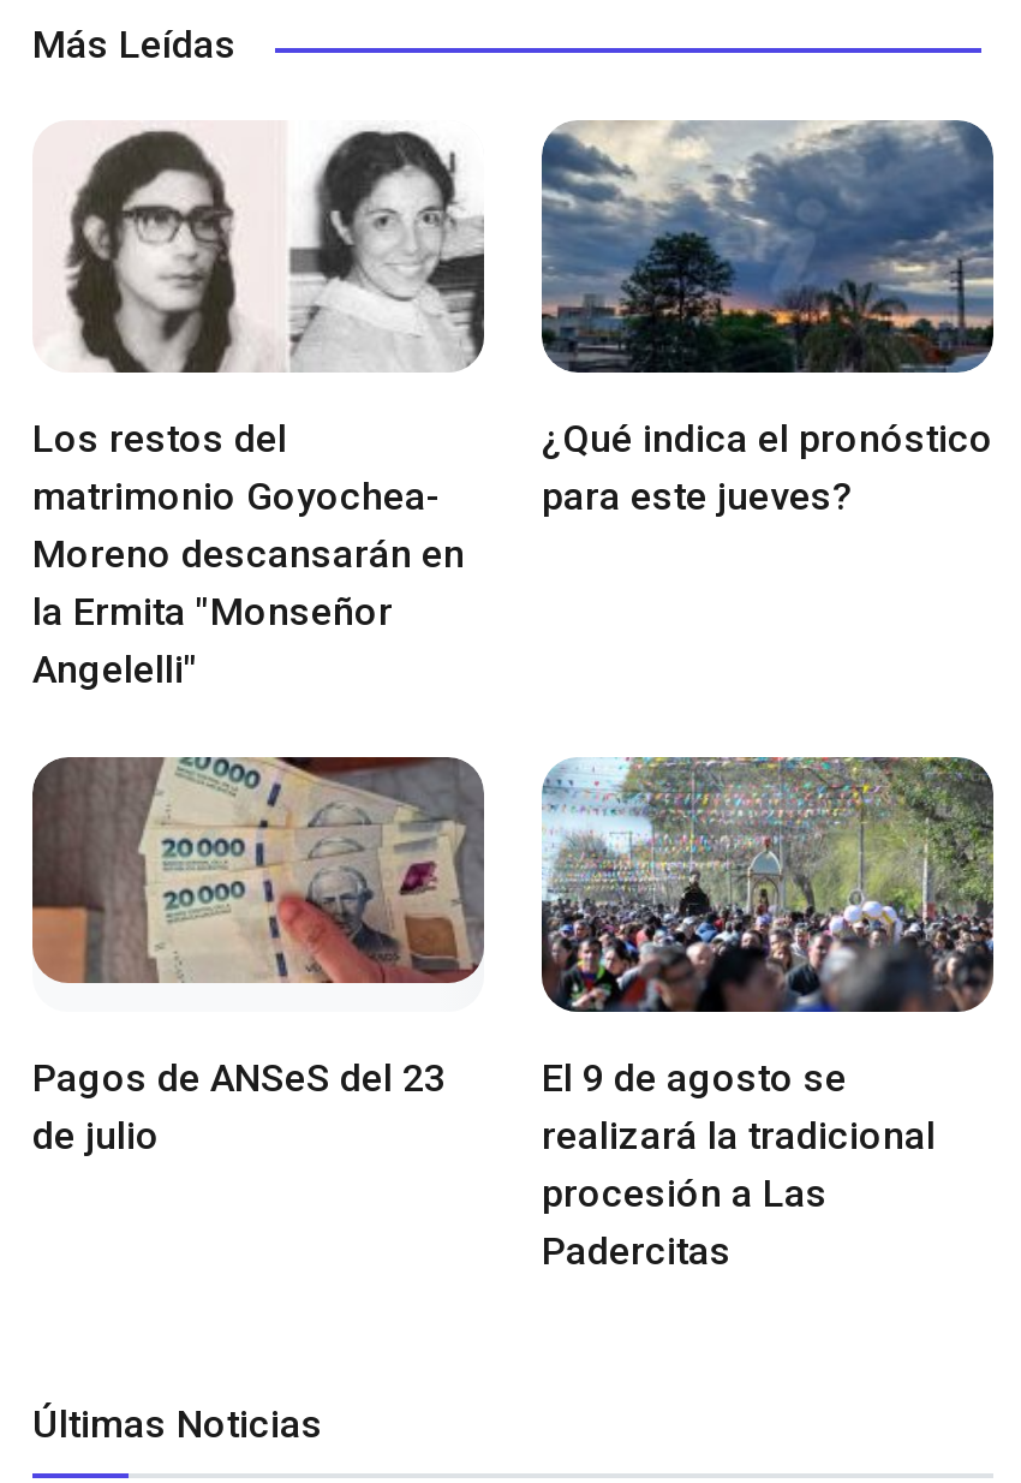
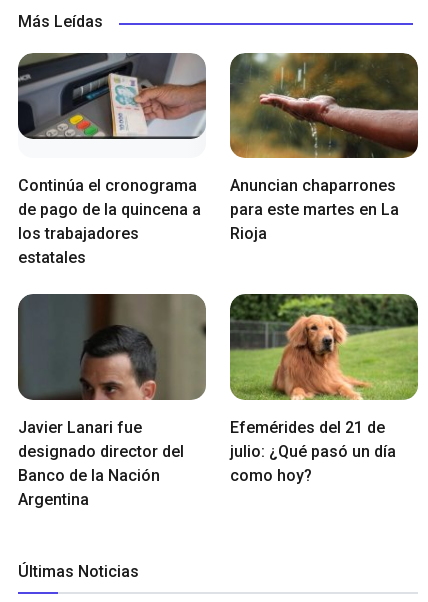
[32,127,486,693] [image] | Los restos del | matrimonio Goyochea- | Moreno descansarán en | la Ermita "Monseñor | Angelelli" -> [17,52,206,267] [image] | Continúa el cronograma | de pago de la quincena a | los trabajadores | estatales
[539,118,996,520] [image] | ¿Qué indica el pronóstico | para este jueves? -> [229,52,419,243] [image] | Anuncian chaparrones | para este martes en La | Rioja
[30,755,484,1158] [image] | Pagos de ANSeS del 23 | de julio -> [17,293,206,509] [image] | Javier Lanari fue | designado director del | Banco de la Nación | Argentina
[539,755,996,1273] [image] | El 9 de agosto se | realizará la tradicional | procesión a Las | Padercitas -> [229,293,418,485] [image] | Efemérides del 21 de | julio: ¿Qué pasó un día | como hoy?

